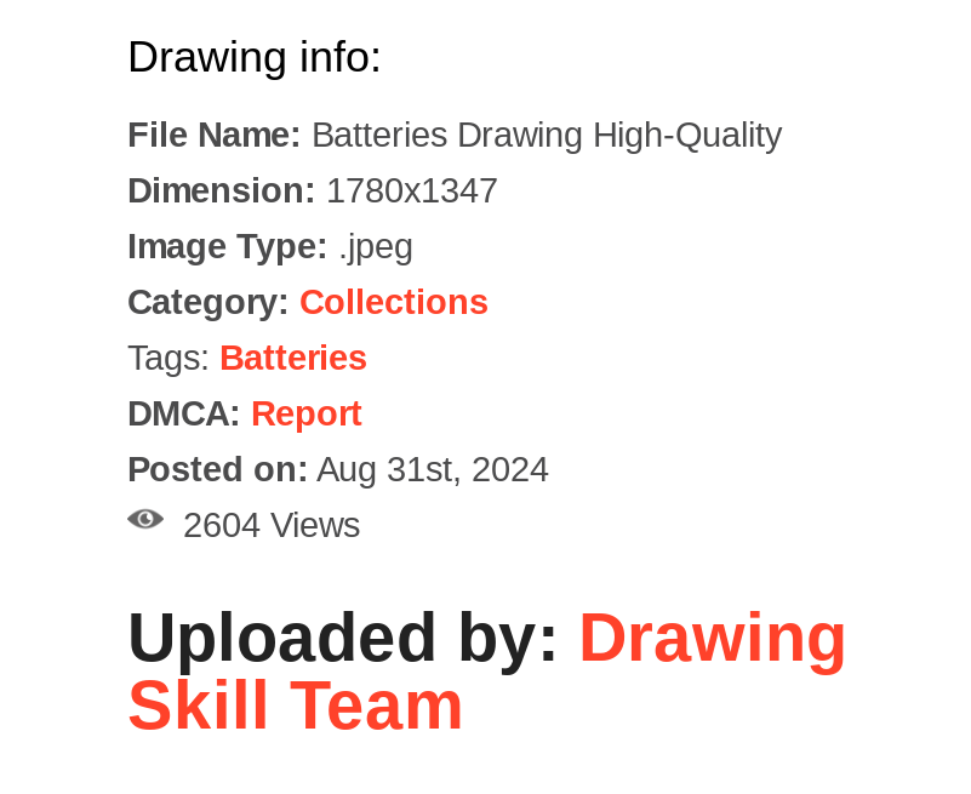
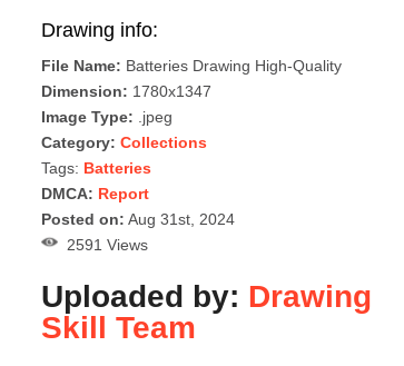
[164,505,360,543] 2604 Views -> [58,235,148,253] 2591 Views

